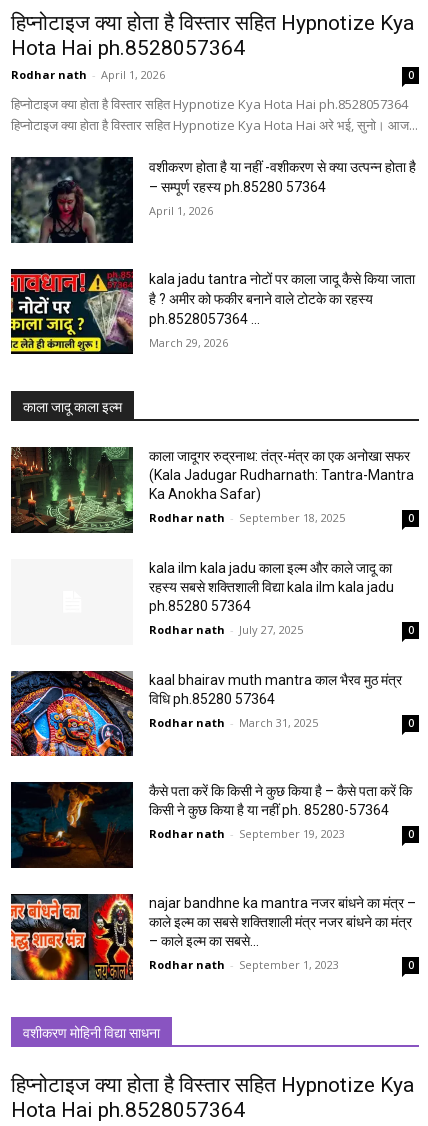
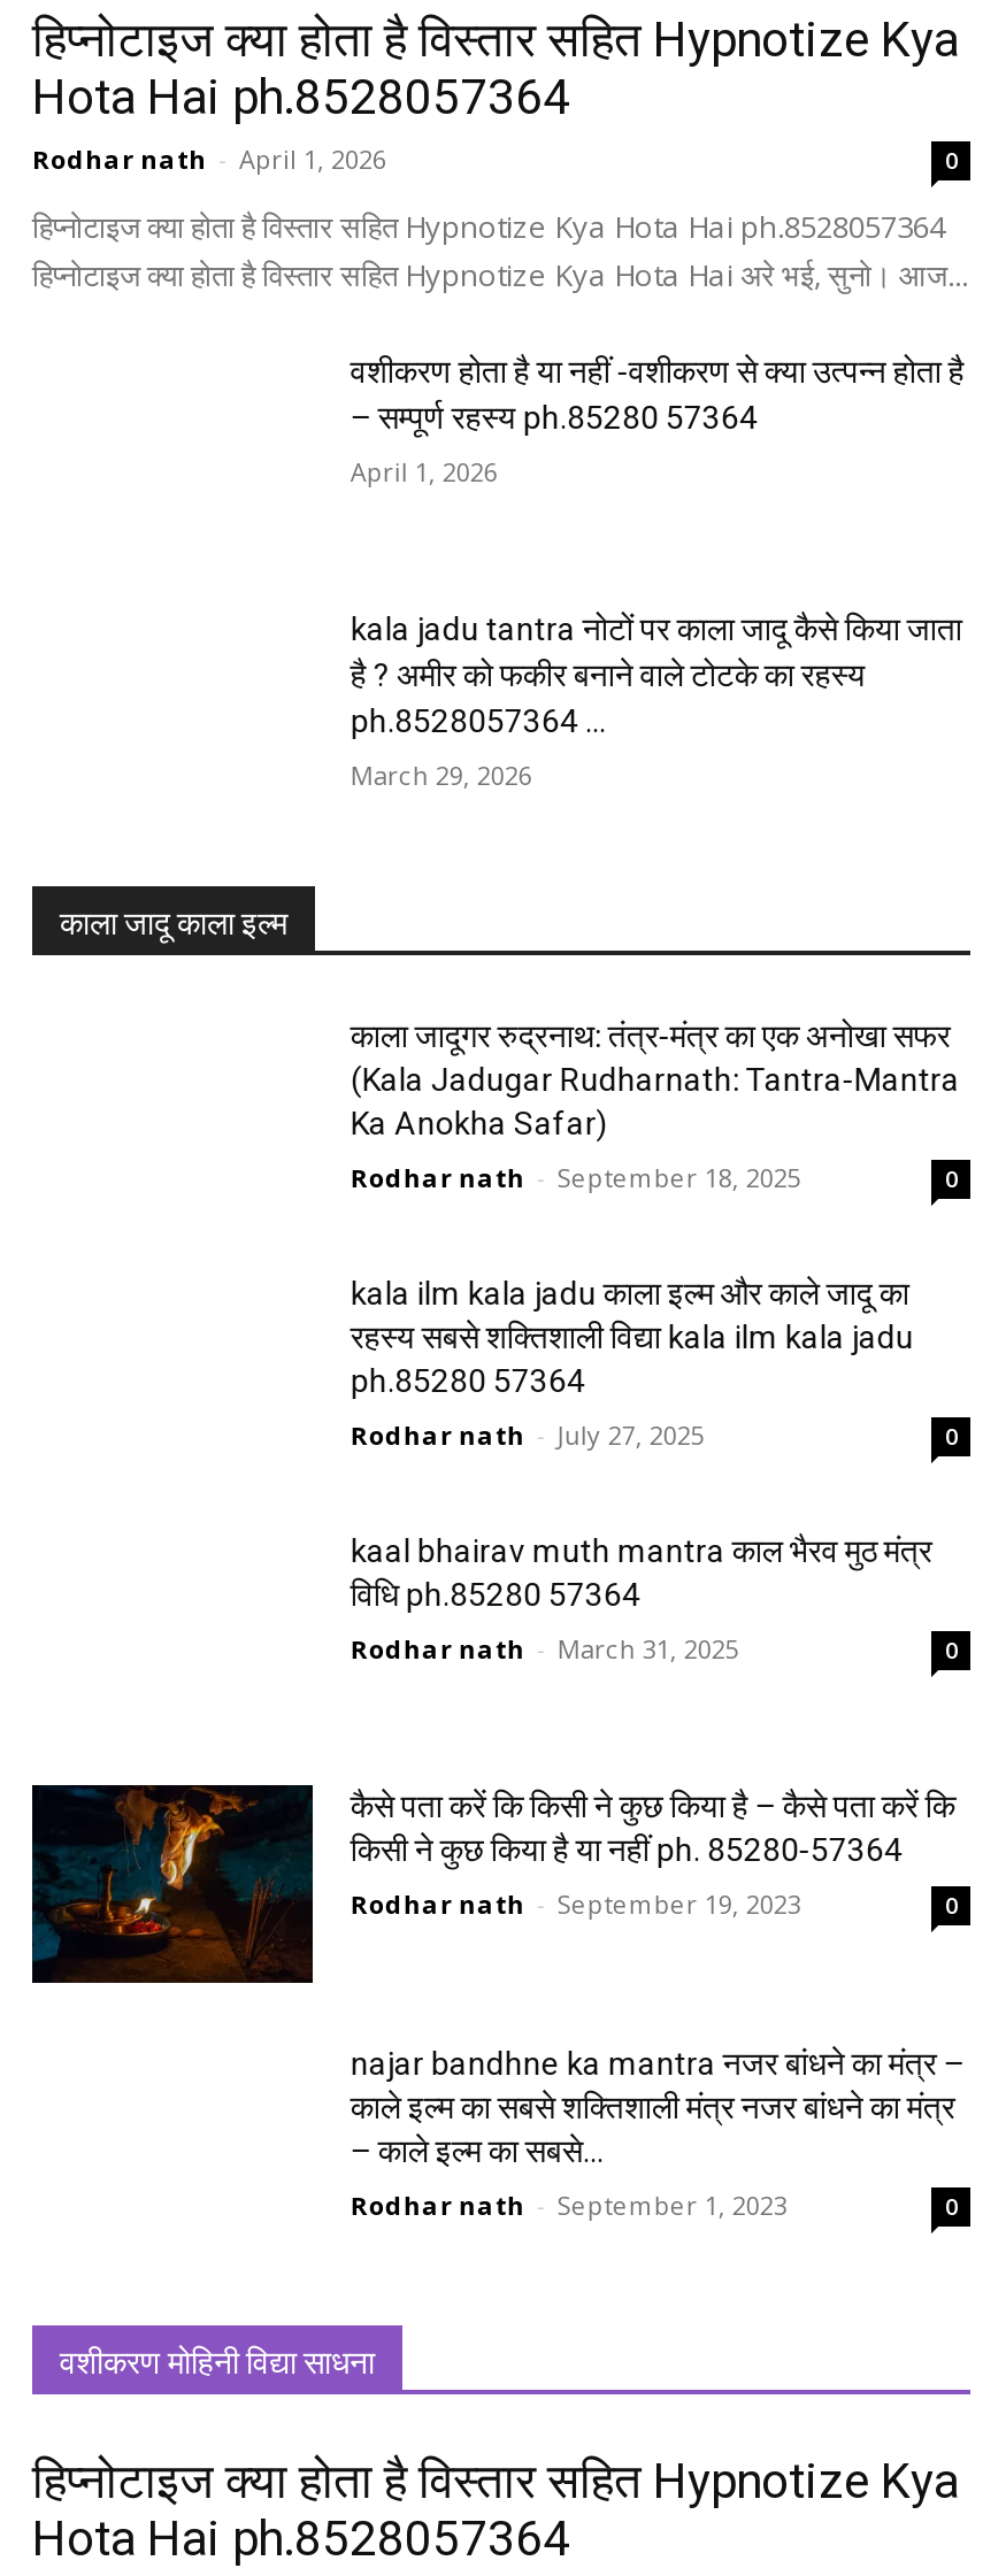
[10,156,134,244] [image] -> none
[10,268,134,355] [image] -> none
[10,446,134,534] [image] -> none
[10,670,134,757] [image] -> none
[10,893,134,981] [image] -> none

